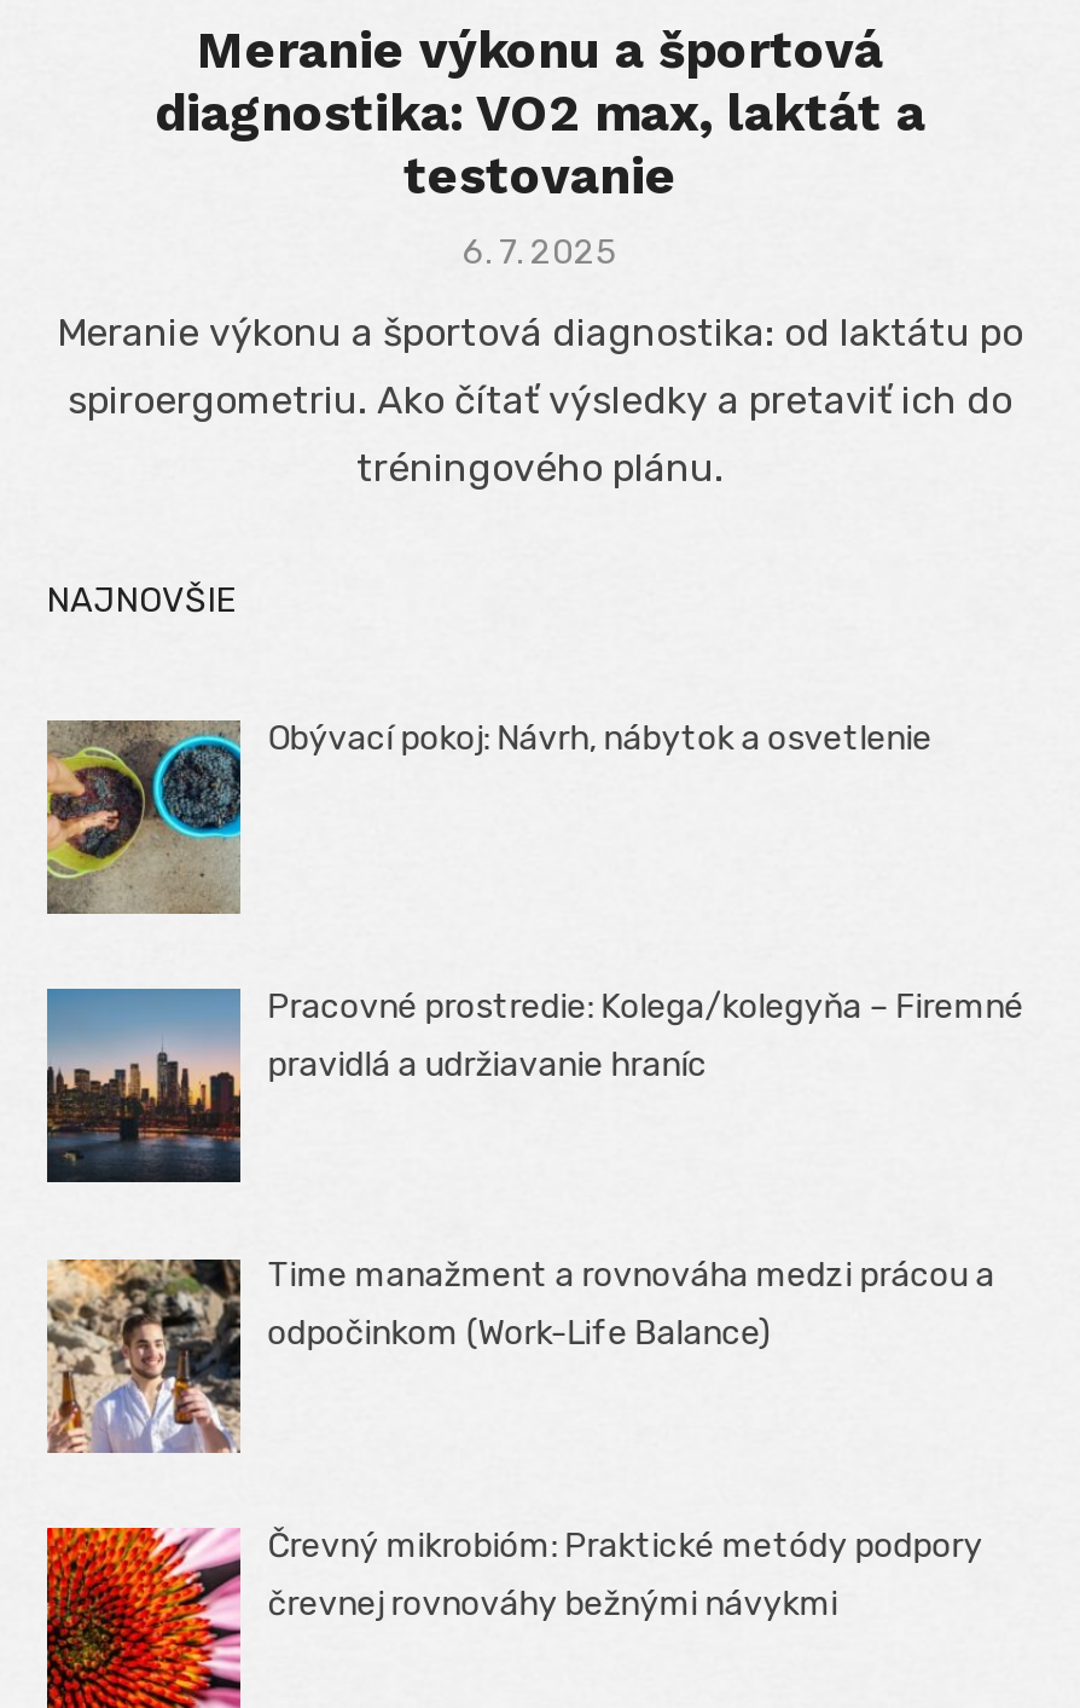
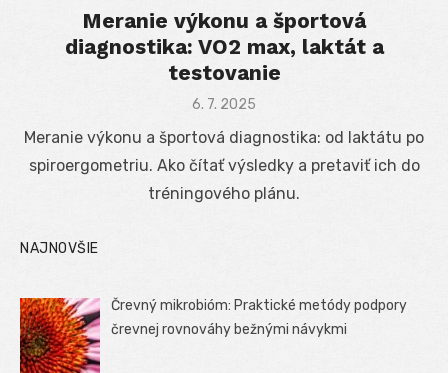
[45,718,932,916] [image] | Obývací pokoj: Návrh, nábytok a osvetlenie -> none
[45,986,1024,1185] [image] | Pracovné prostredie: Kolega/kolegyňa – Firemné | pravidlá a udržiavanie hraníc -> none
[47,1255,995,1455] [image] | Time manažment a rovnováha medzi prácou a | odpočinkom (Work-Life Balance) -> none

